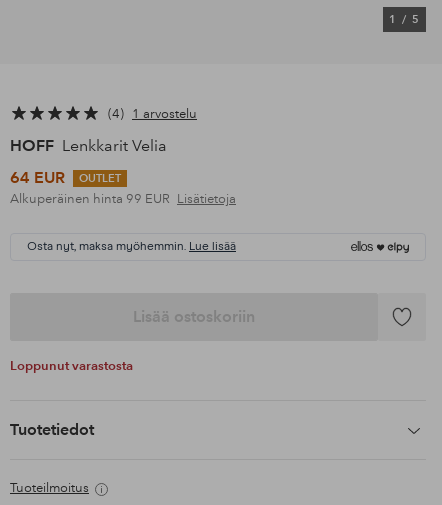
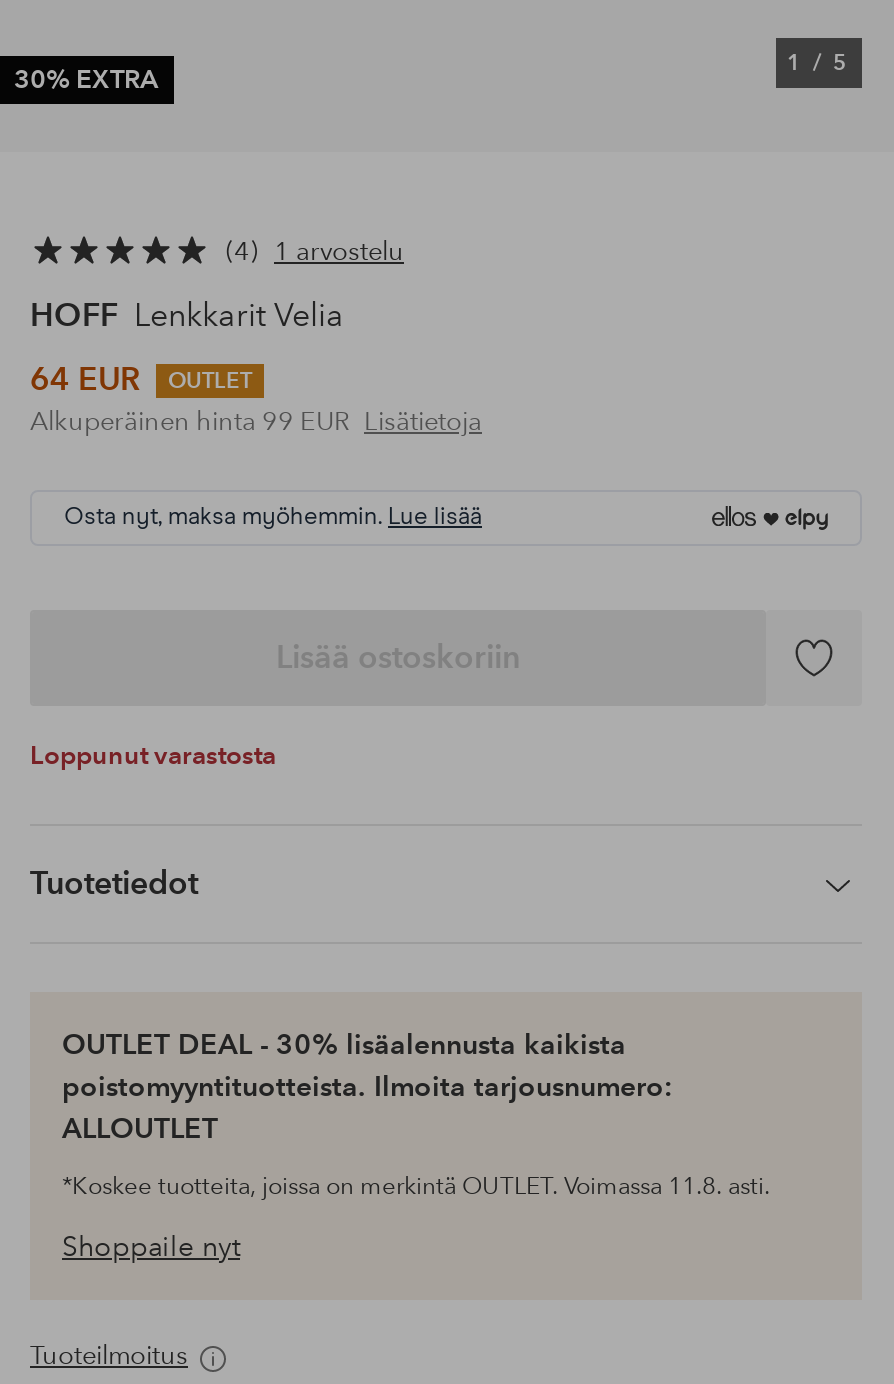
none -> [14,64,158,96] 30% EXTRA
none -> [62,1026,770,1264] OUTLET DEAL - 30% lisäalennusta kaikista | poistomyyntituotteista. Ilmoita tarjousnumero: | ALLOUTLET | *Koskee tuotteita, joissa on merkintä OUTLET. Voimassa 11.8. asti. | Shoppaile nyt

